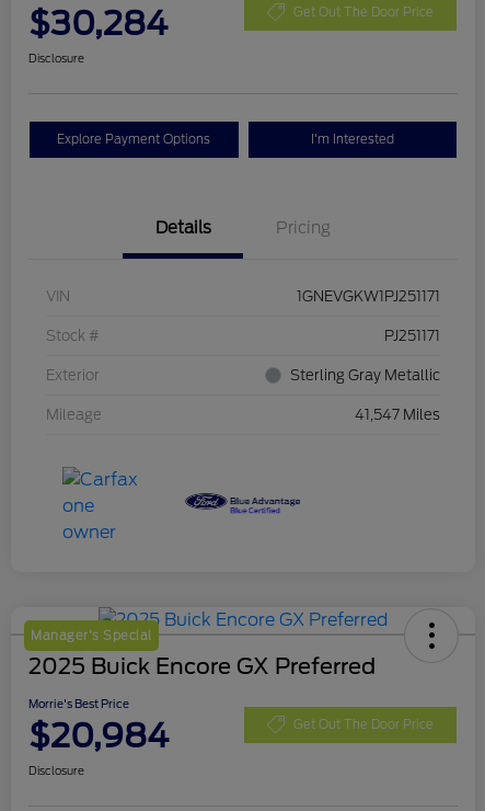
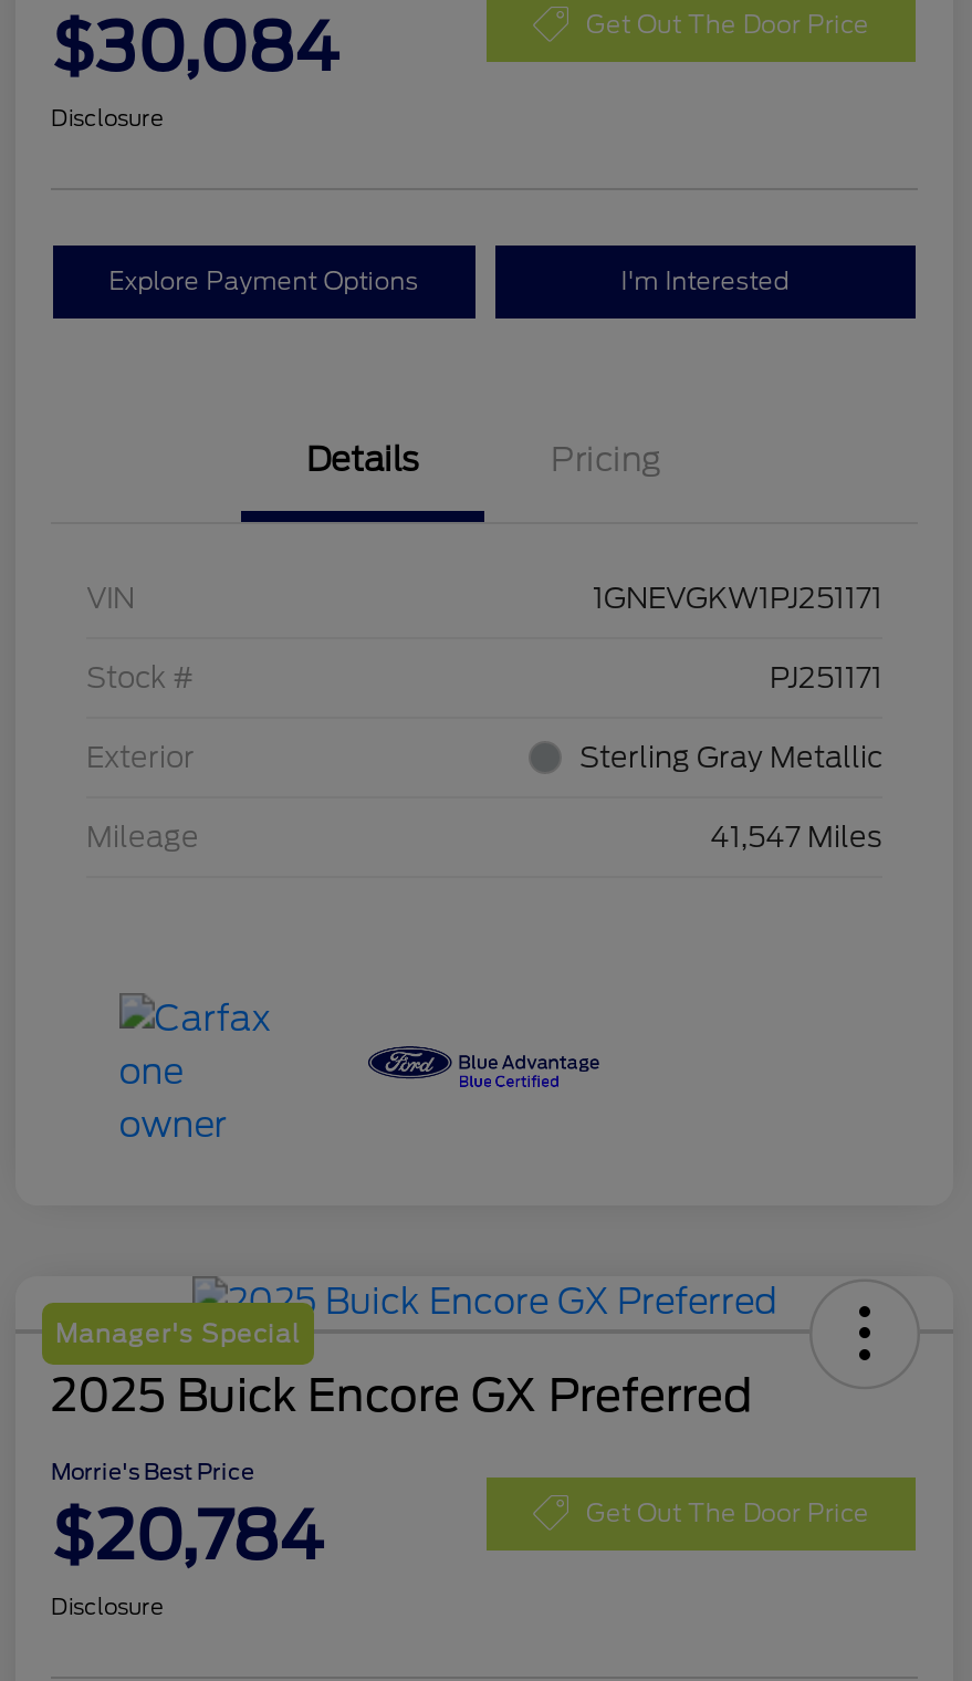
[28,4,168,43] $30,284 -> [51,7,338,87] $30,084
[28,716,169,755] $20,984 -> [51,1496,323,1575] $20,784

